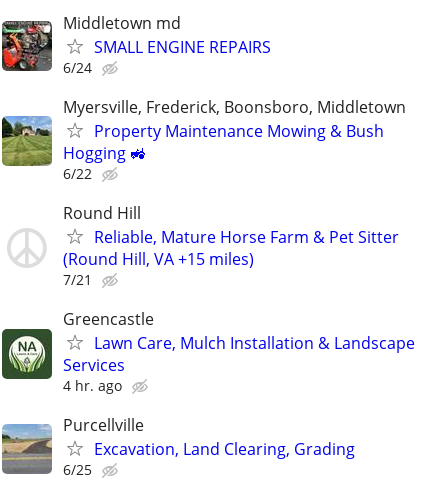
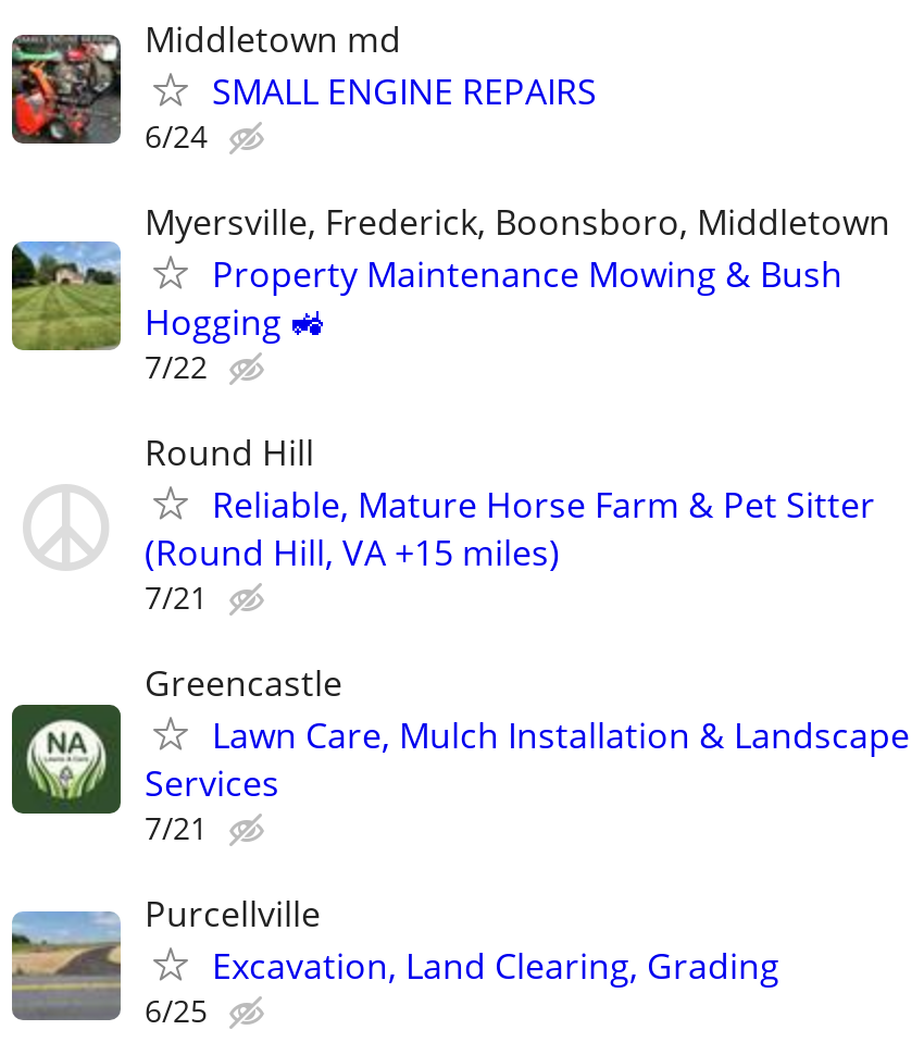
[63,164,92,183] 6/22 -> [145,345,208,387] 7/22
[63,376,122,395] 4 hr. ago -> [145,807,208,849] 7/21

